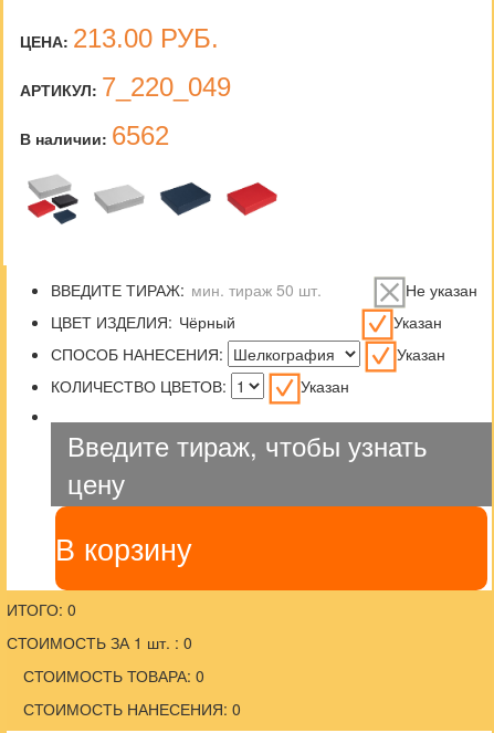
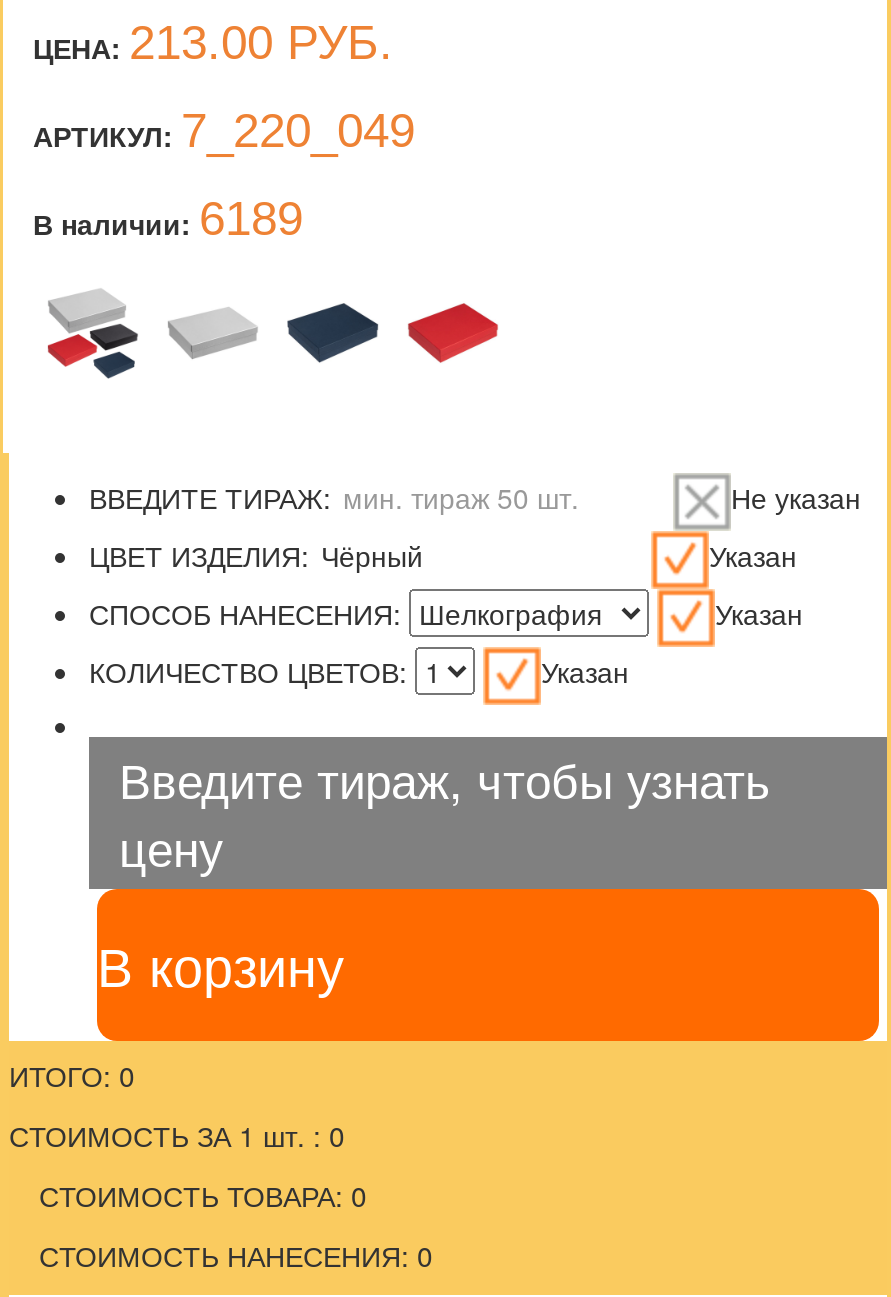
[20,121,169,150] В наличии: 6562 -> [33,191,303,245] В наличии: 6189

